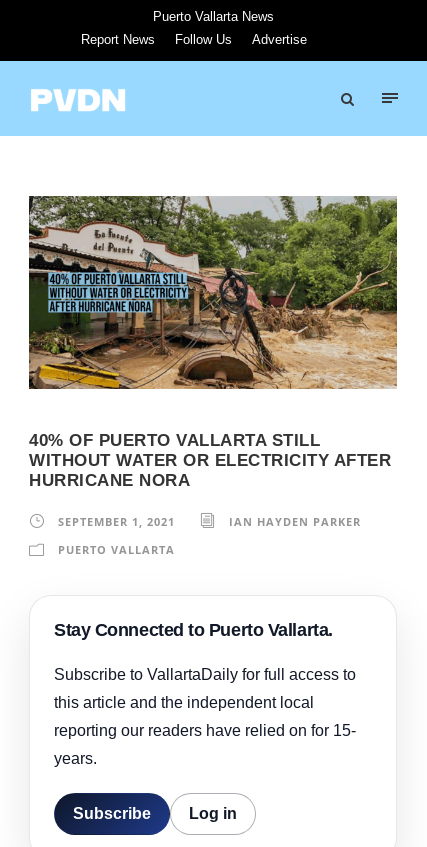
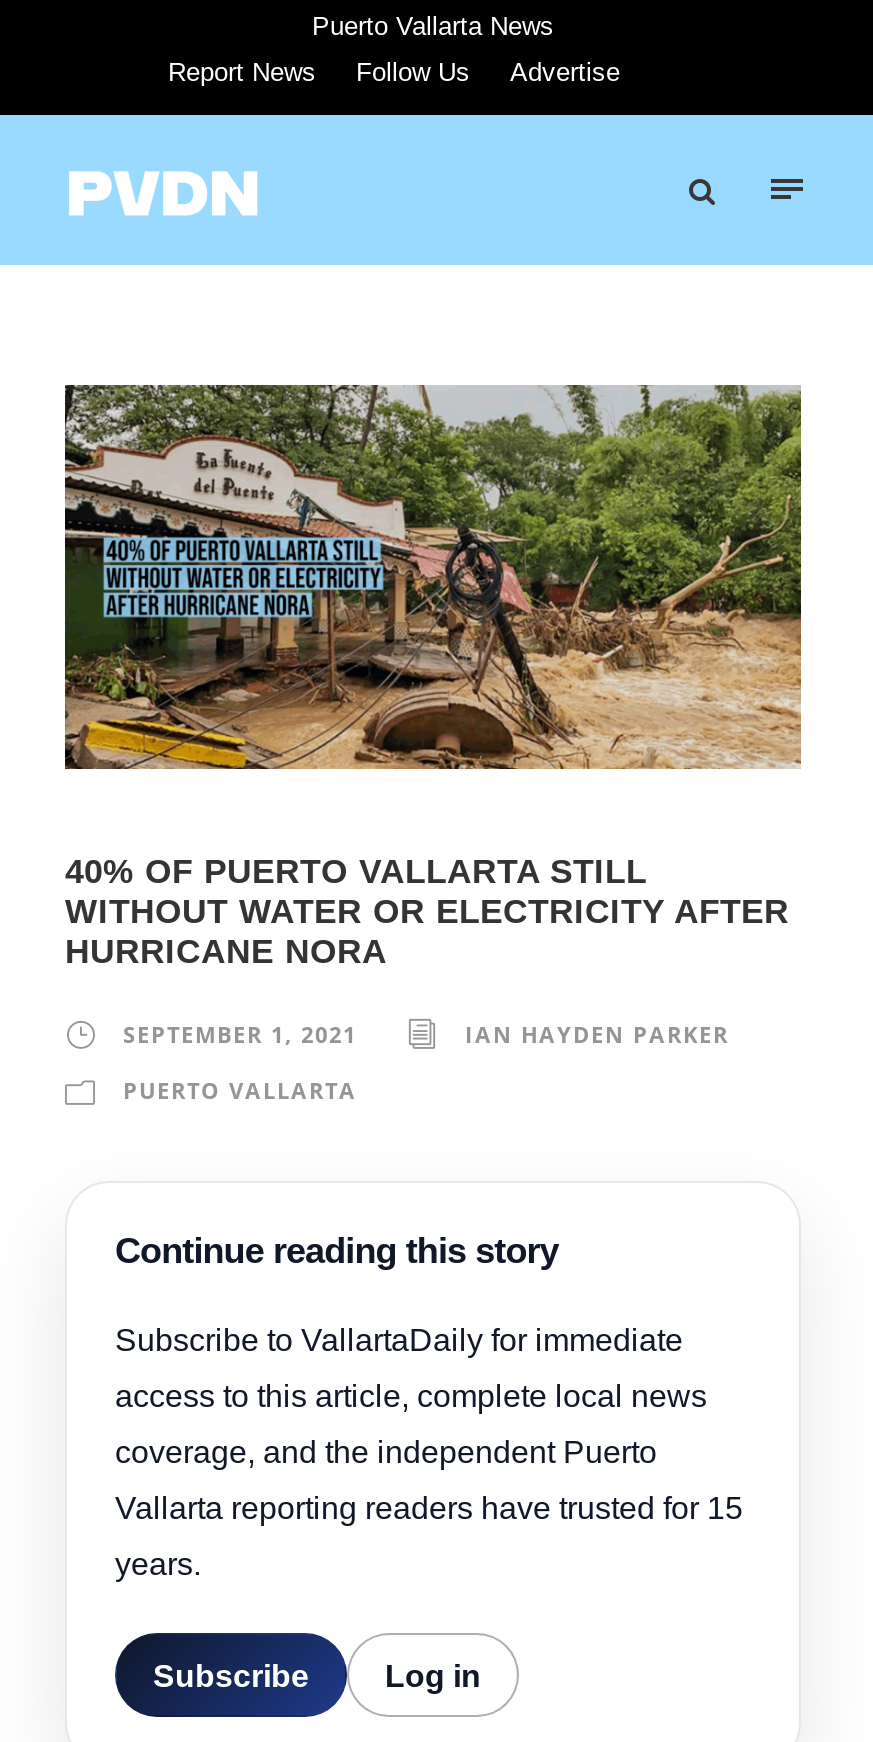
[54,620,356,739] Stay Connected to Puerto Vallarta. | Subscribe to VallartaDaily for full access to | this article and the independent local | reporting our readers have relied on for 15- -> [115,1232,743,1526] Continue reading this story | Subscribe to VallartaDaily for immediate | access to this article, complete local news | coverage, and the independent Puerto | Vallarta reporting readers have trusted for 15

